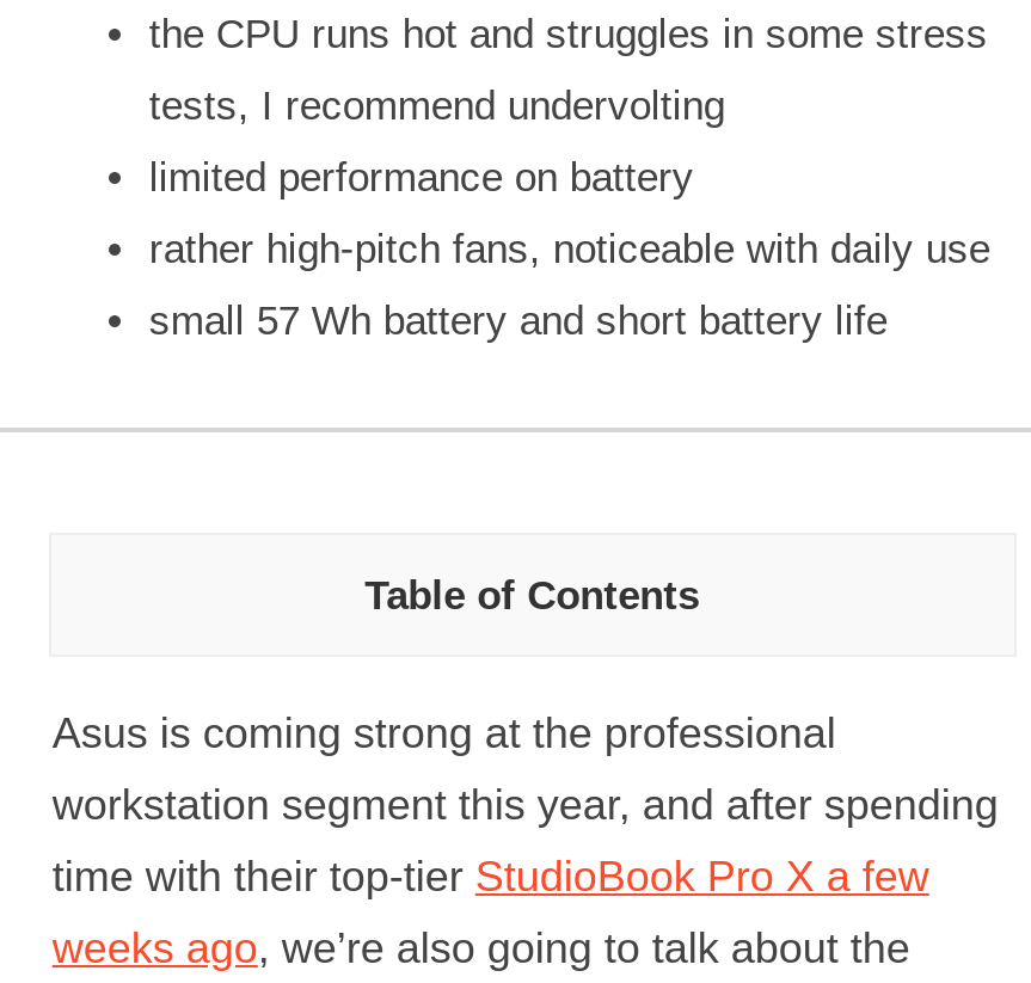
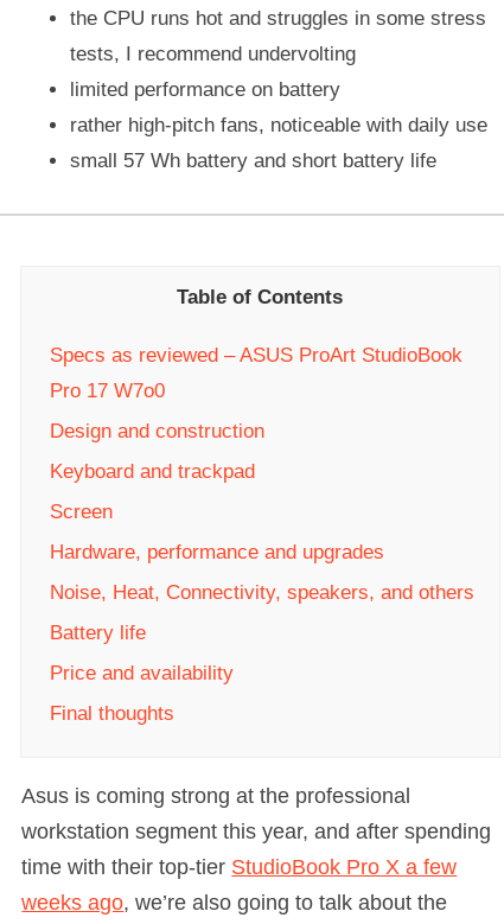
none -> [50,342,474,724] Specs as reviewed – ASUS ProArt StudioBook | Pro 17 W7o0 | Design and construction | Keyboard and trackpad | Screen | Hardware, performance and upgrades | Noise, Heat, Connectivity, speakers, and others | Battery life | Price and availability | Final thoughts

